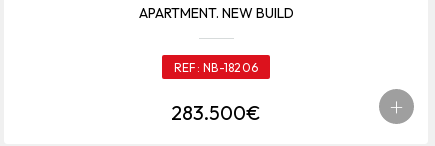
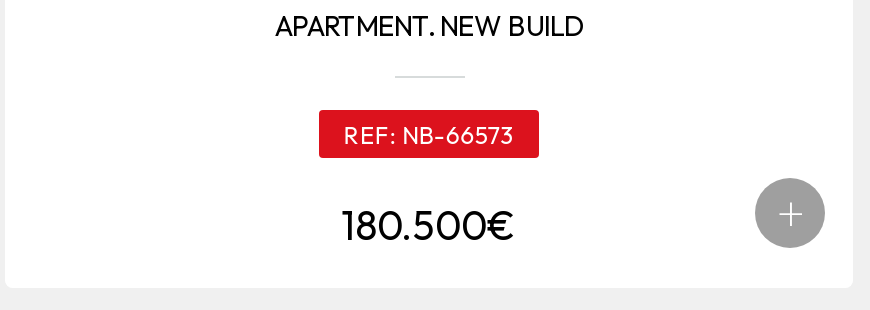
[174,60,258,75] REF: NB-18206 -> [344,120,514,150] REF: NB-66573
[171,100,261,125] 283.500€ -> [341,200,517,250] 180.500€

